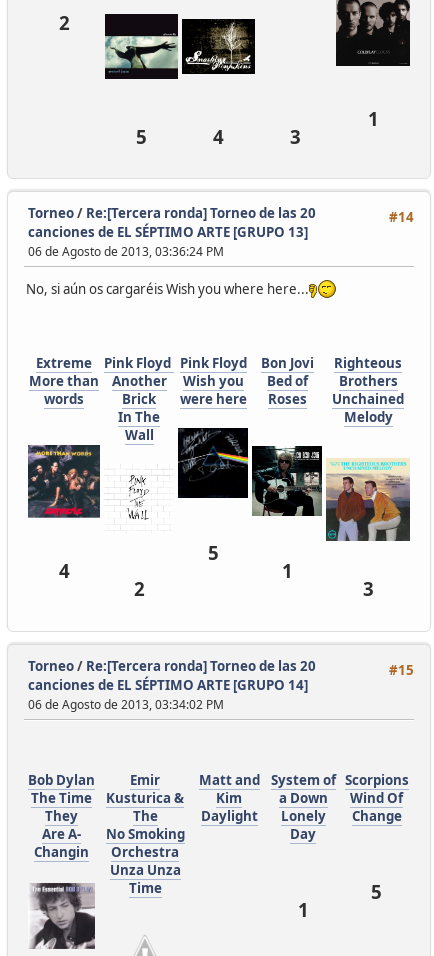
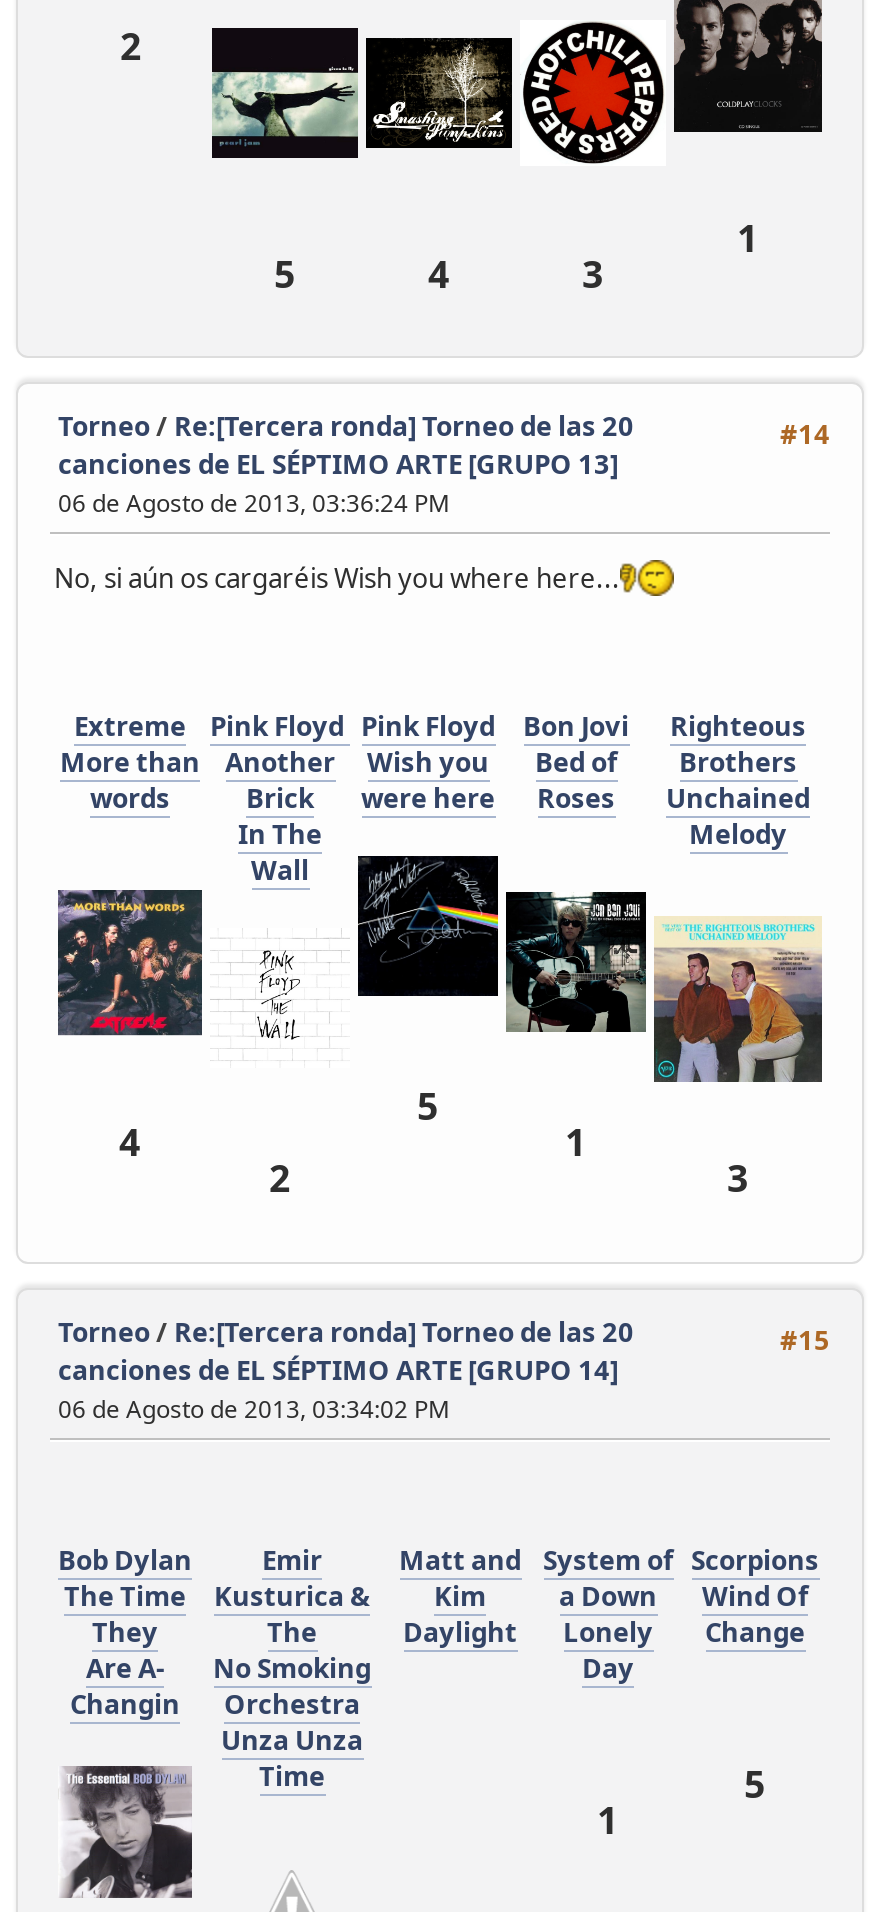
none -> [520,20,666,166] [image]

